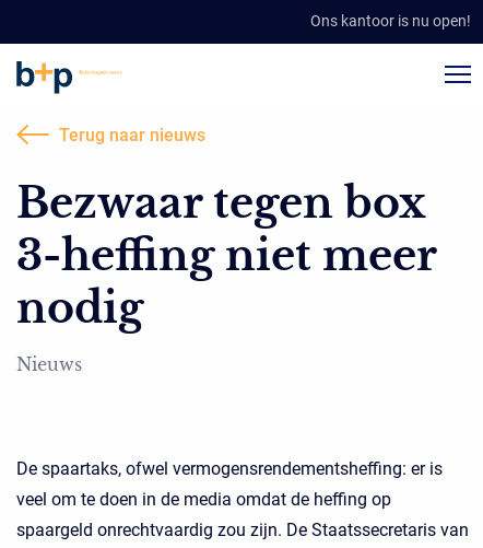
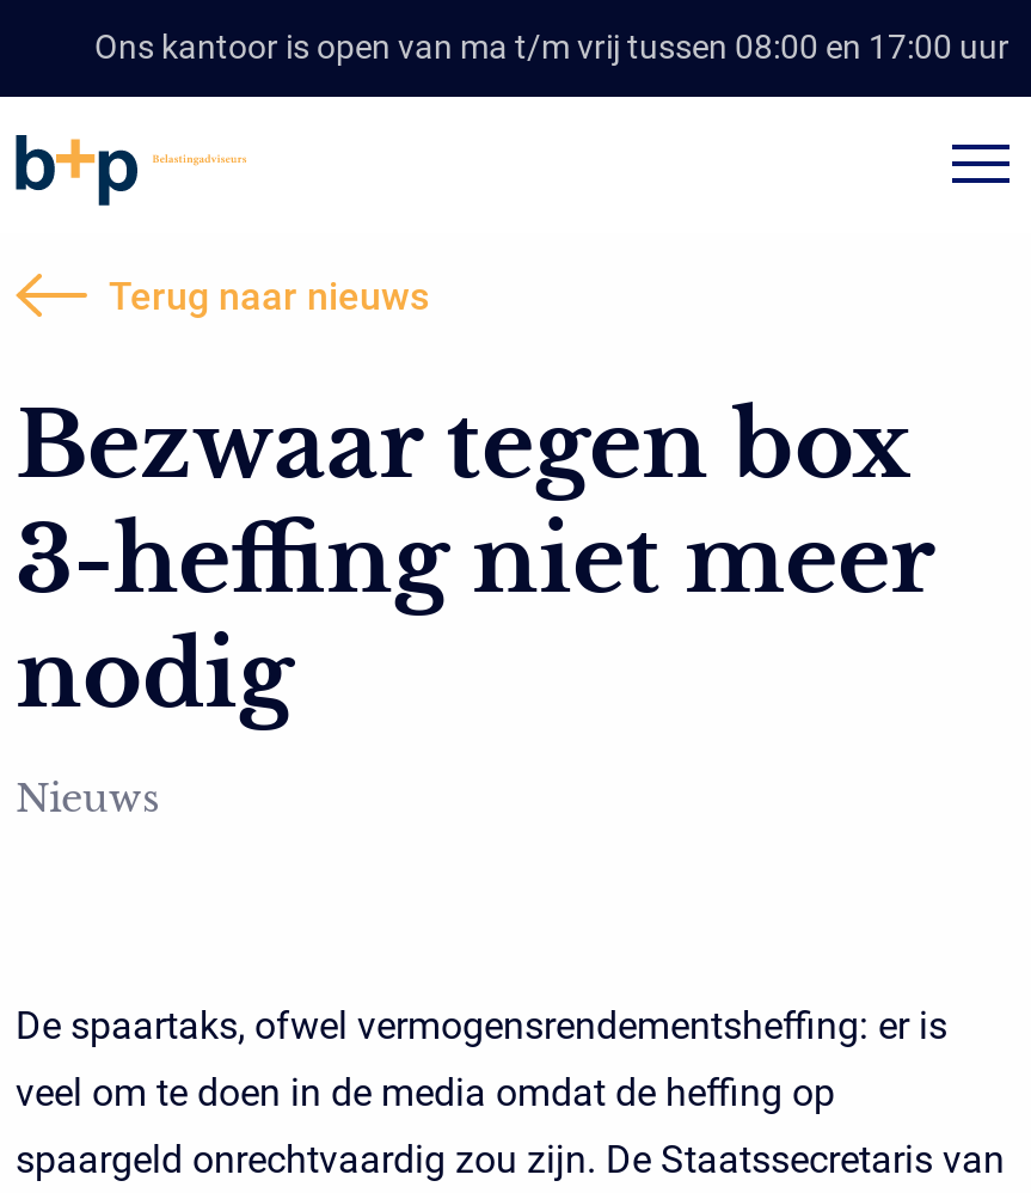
[310,12,471,30] Ons kantoor is nu open! -> [94,27,1009,66] Ons kantoor is open van ma t/m vrij tussen 08:00 en 17:00 uur

